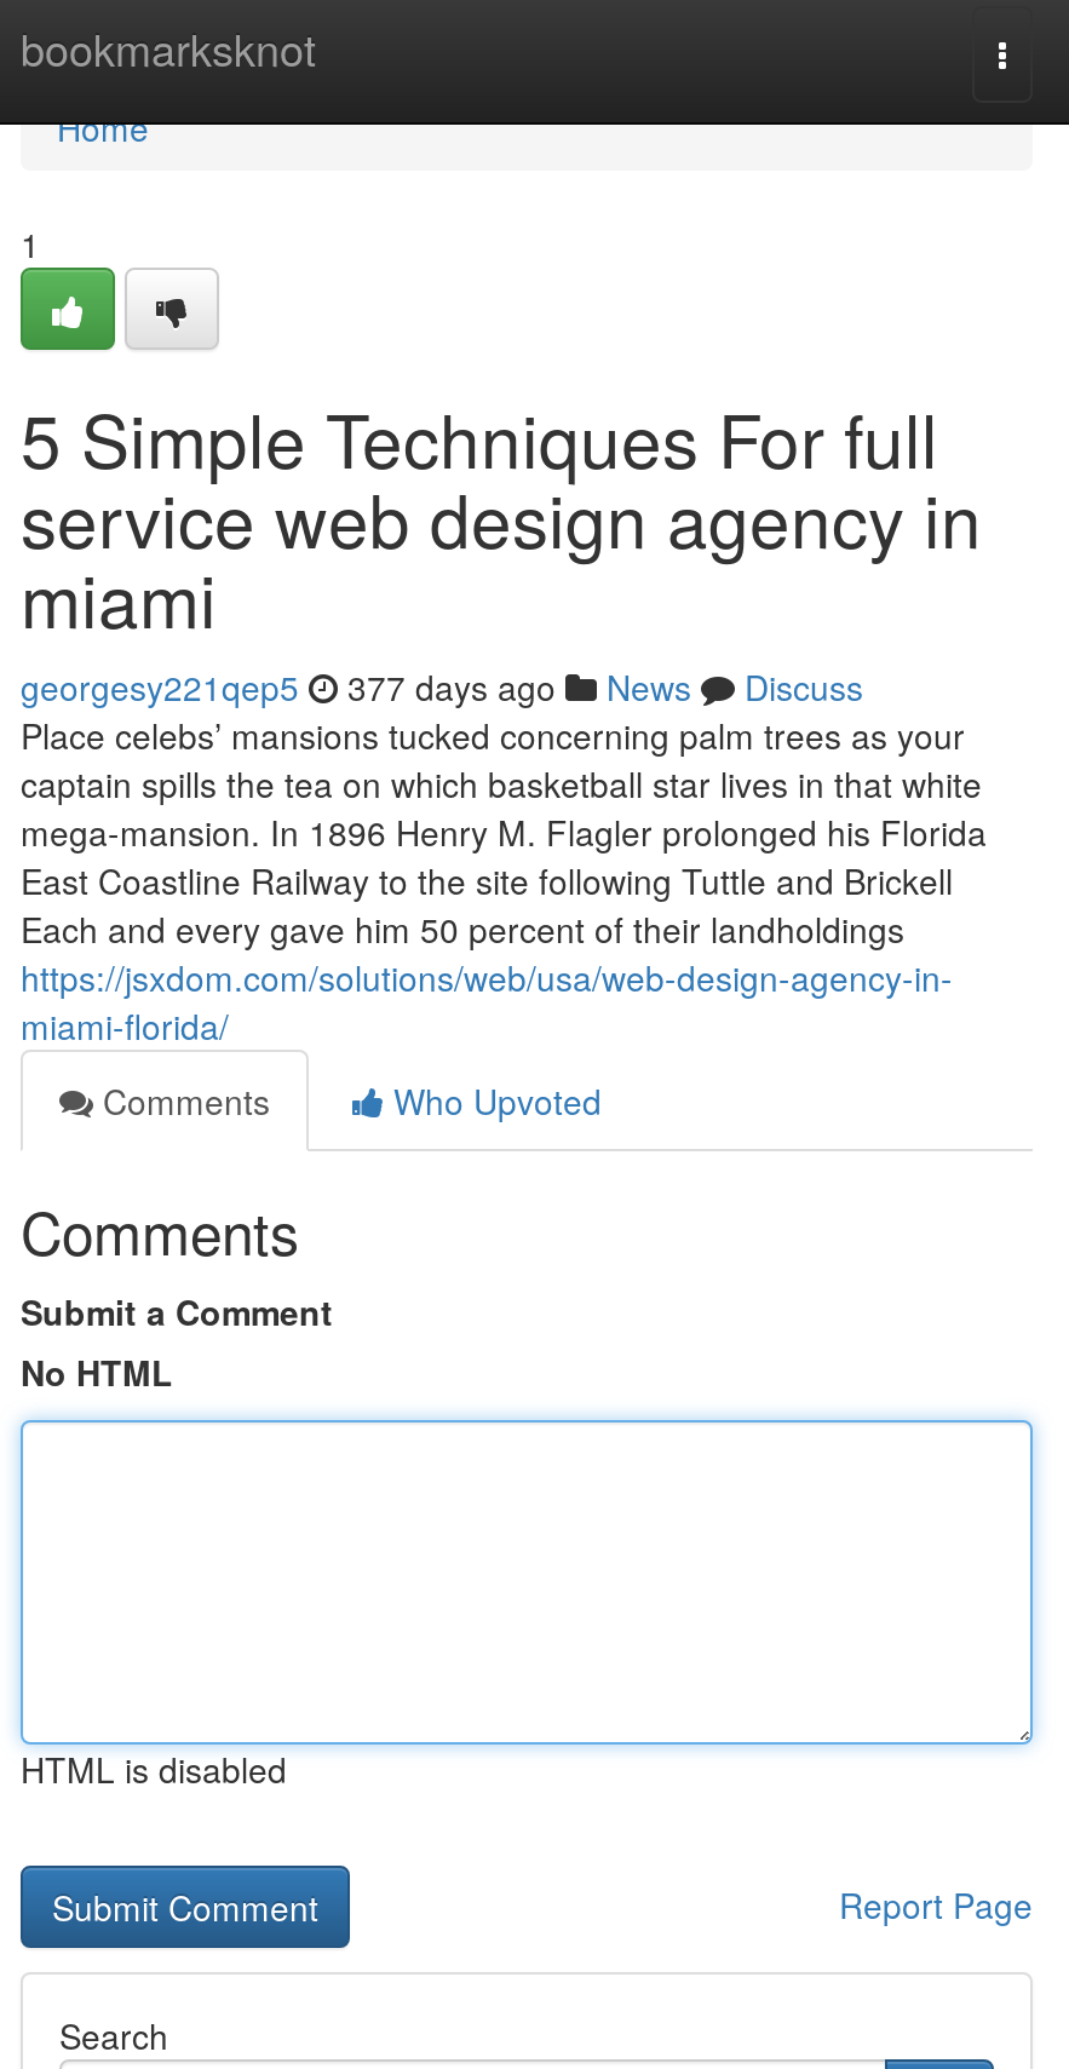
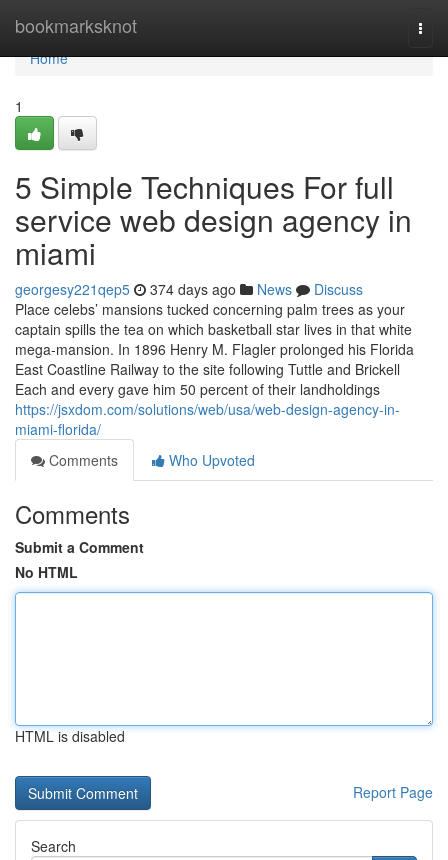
[21,662,863,711] georgesy221qep5 377 days ago News Discuss -> [15,279,363,299] georgesy221qep5 374 days ago News Discuss

